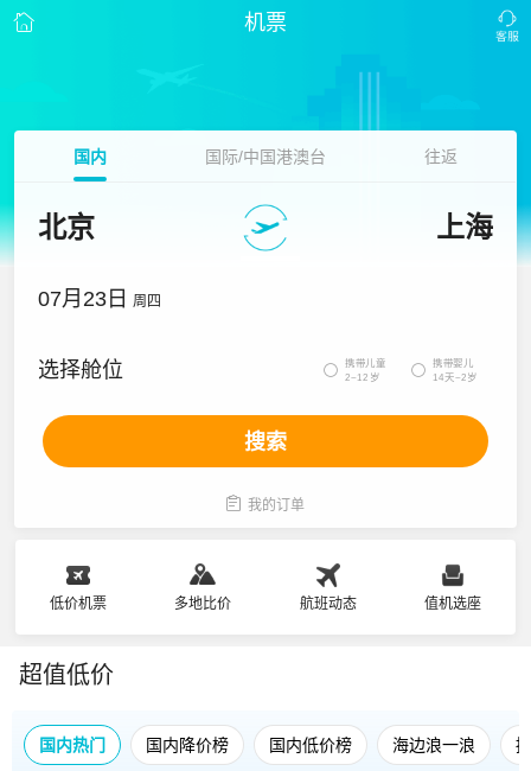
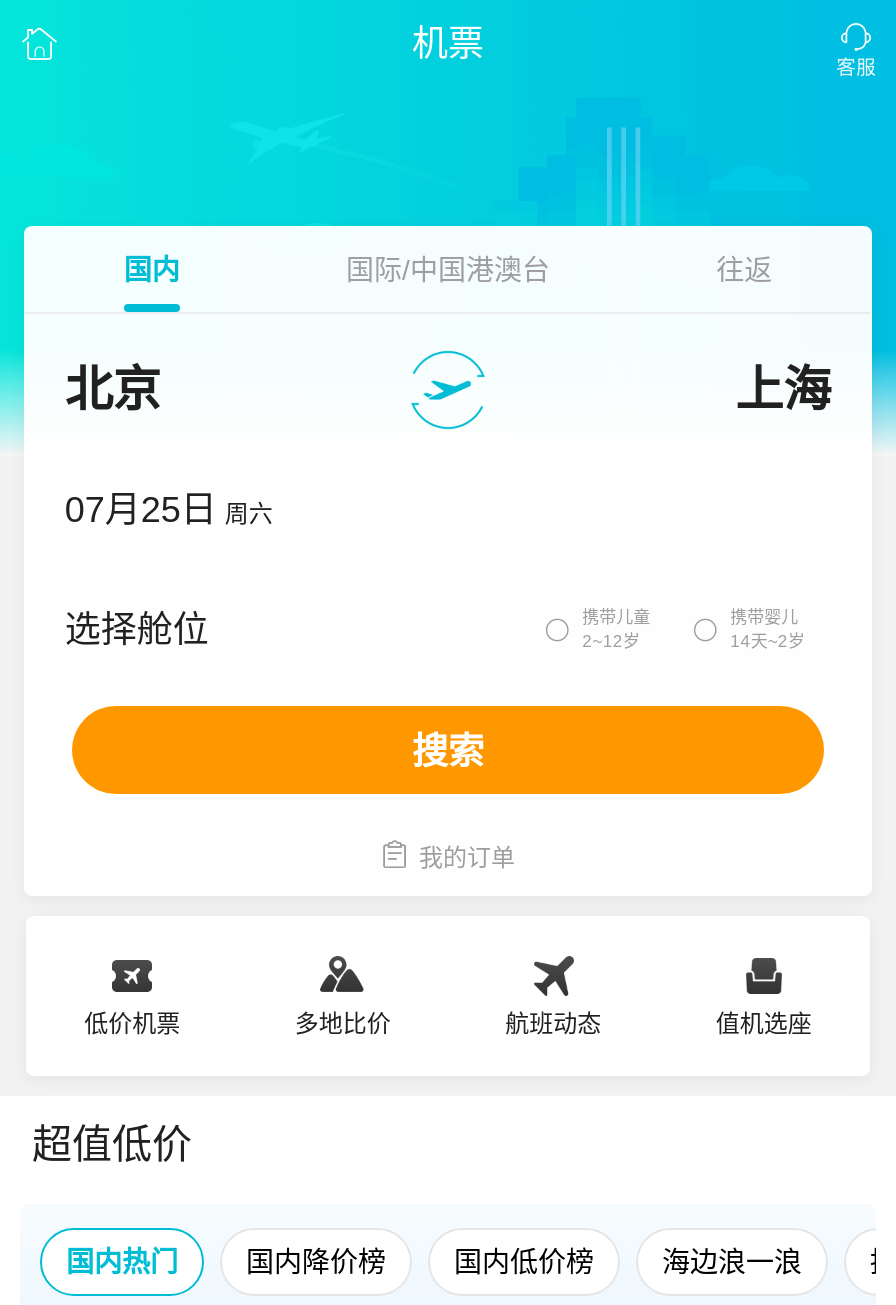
[38,287,162,311] 07月23日 周四 -> [65,490,273,530] 07月25日 周六

